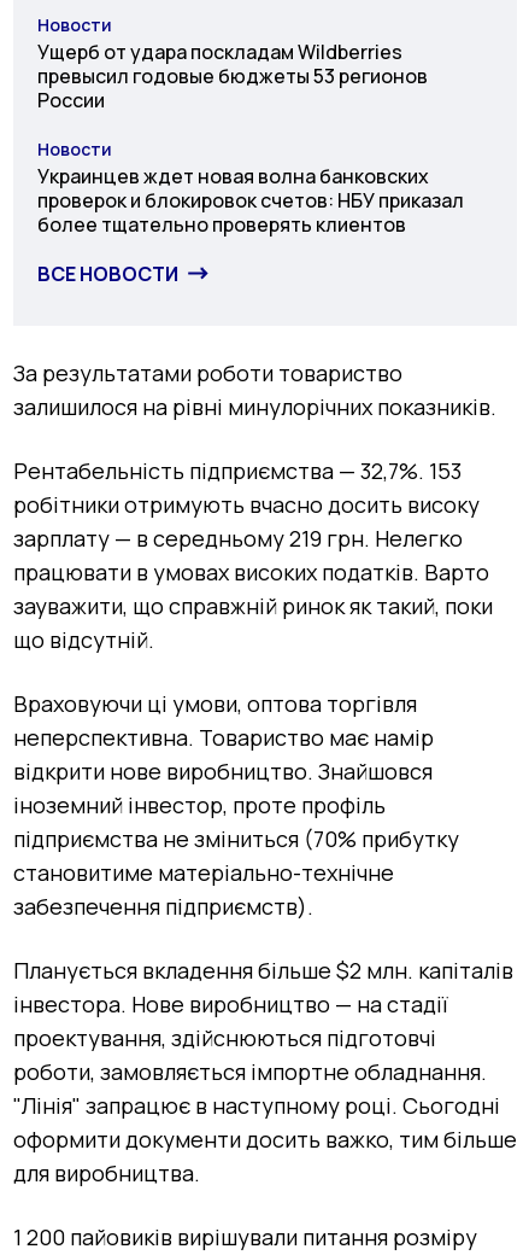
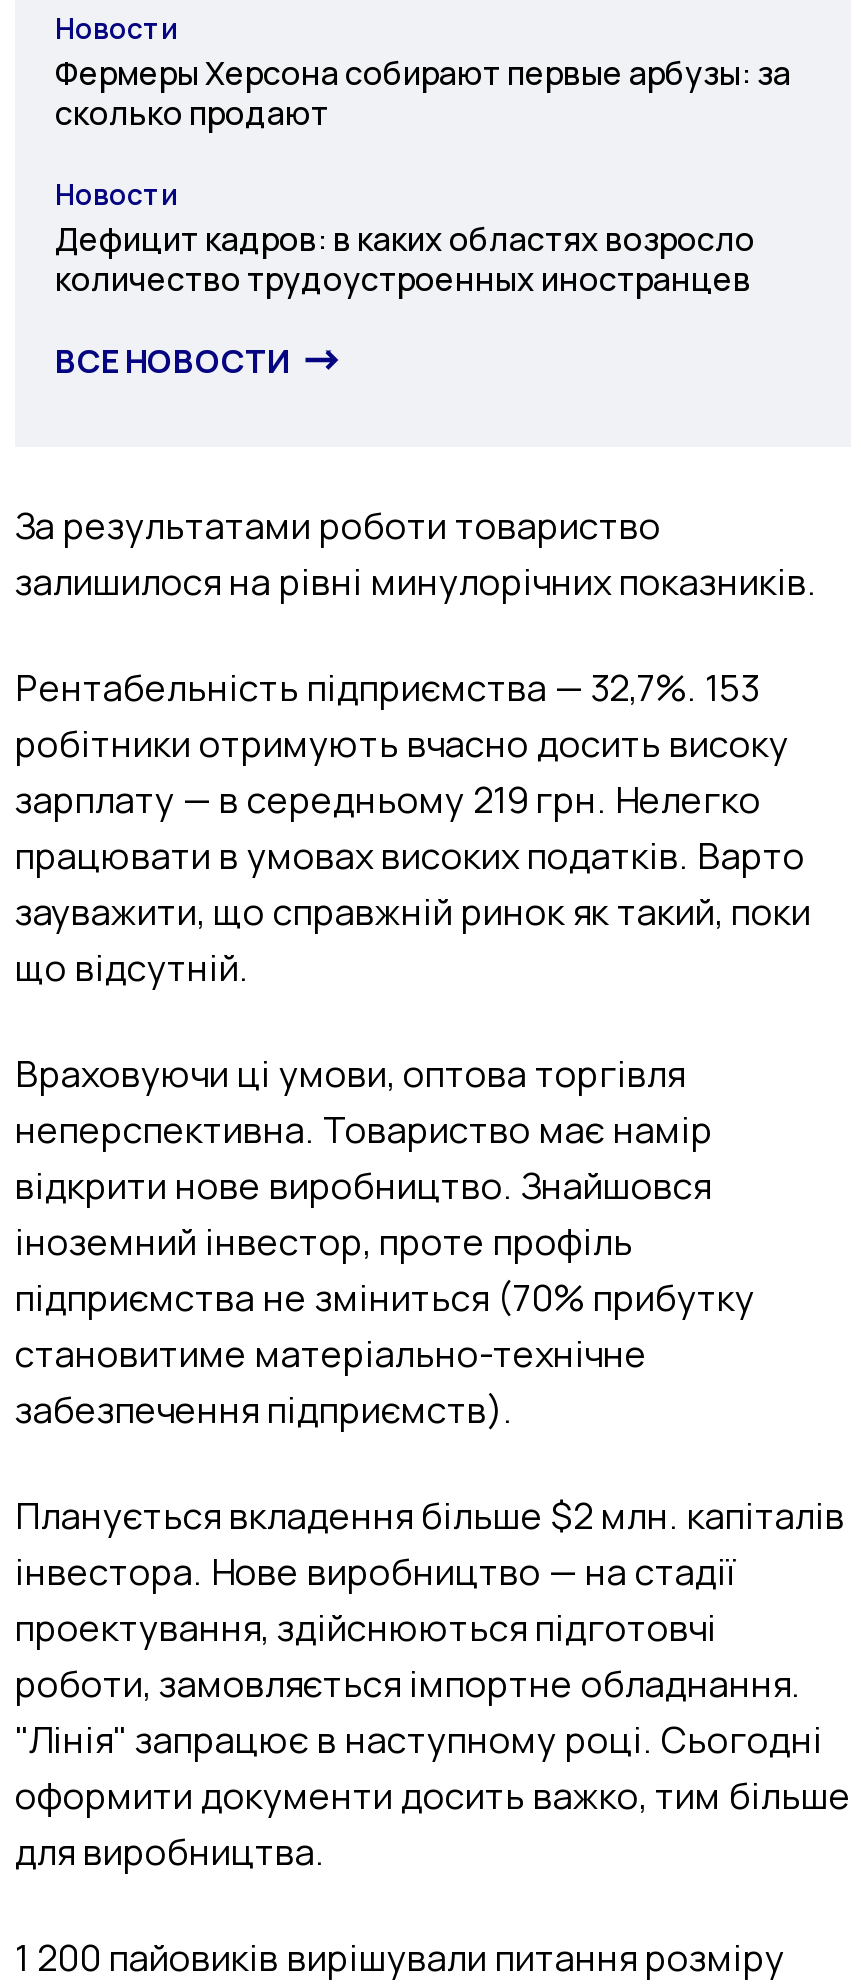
[37,39,428,113] Ущерб от удара поскладам Wildberries | превысил годовые бюджеты 53 регионов | России -> [55,51,791,135] Фермеры Херсона собирают первые арбузы: за | сколько продают
[37,163,464,238] Украинцев ждет новая волна банковских | проверок и блокировок счетов: НБУ приказал | более тщательно проверять клиентов -> [55,217,755,301] Дефицит кадров: в каких областях возросло | количество трудоустроенных иностранцев

